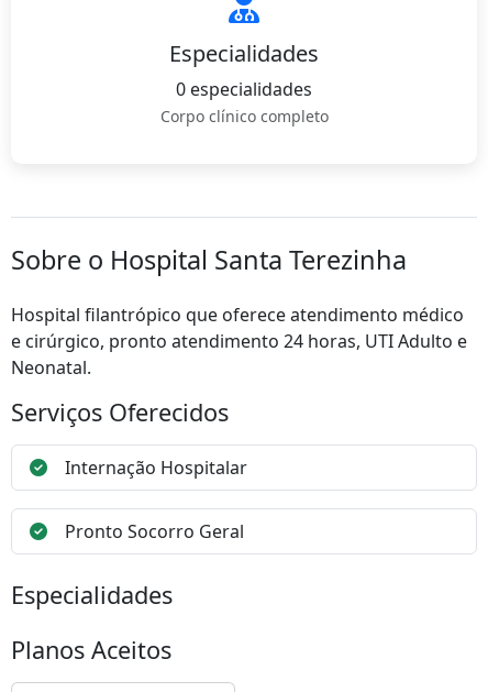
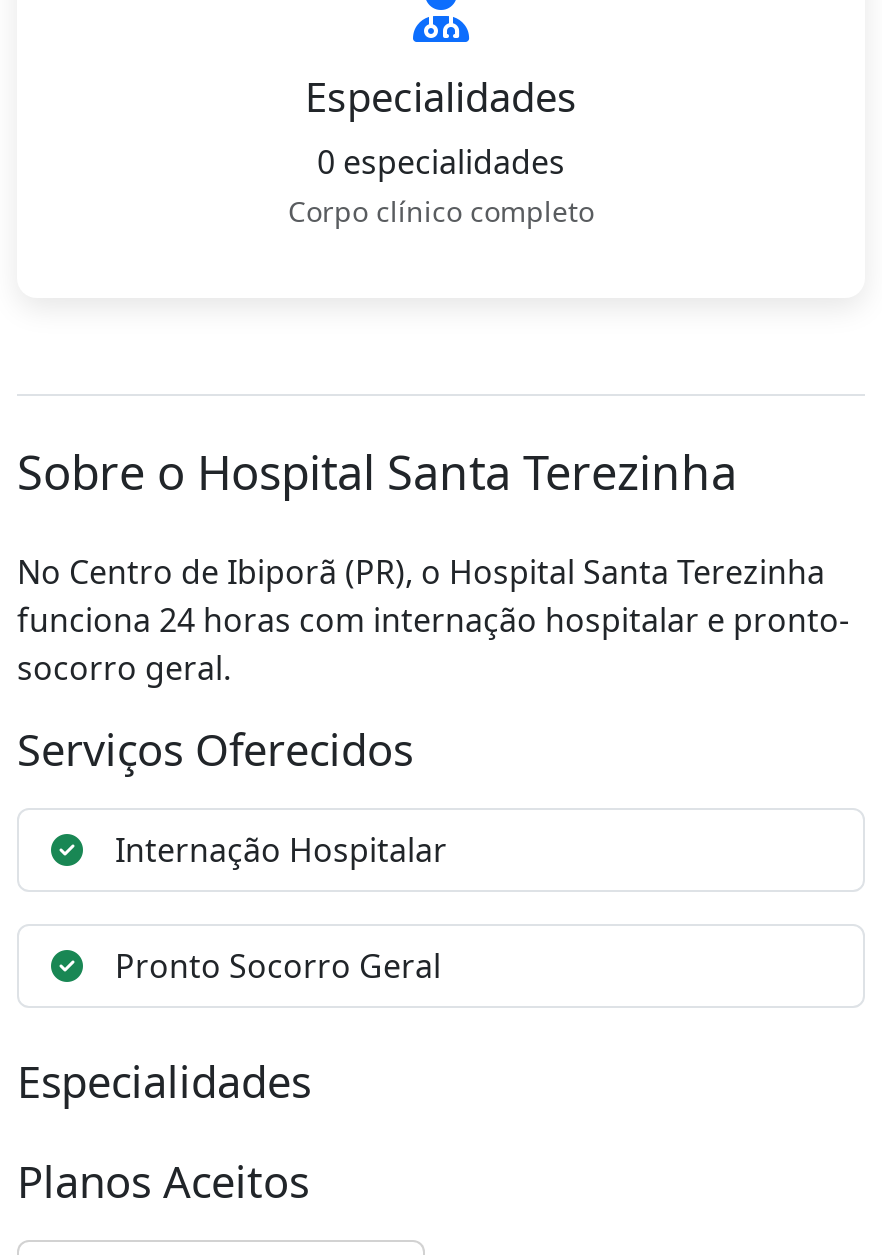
[11,303,467,380] Hospital filantrópico que oferece atendimento médico | e cirúrgico, pronto atendimento 24 horas, UTI Adulto e | Neonatal. -> [17,550,849,690] No Centro de Ibiporã (PR), o Hospital Santa Terezinha | funciona 24 horas com internação hospitalar e pronto- | socorro geral.

